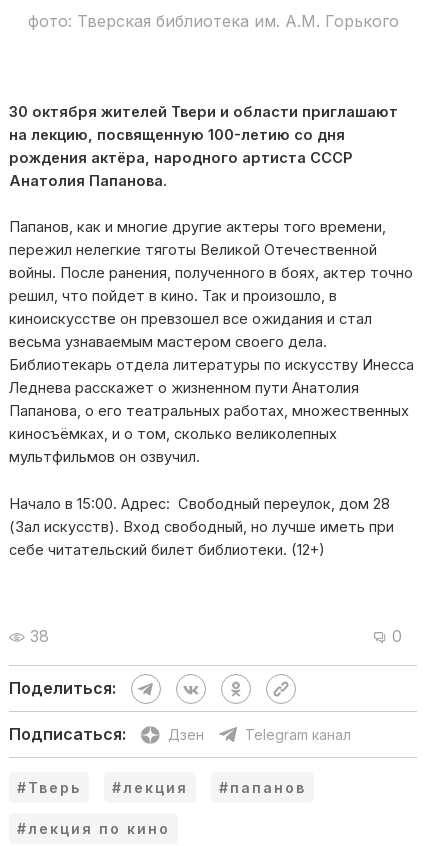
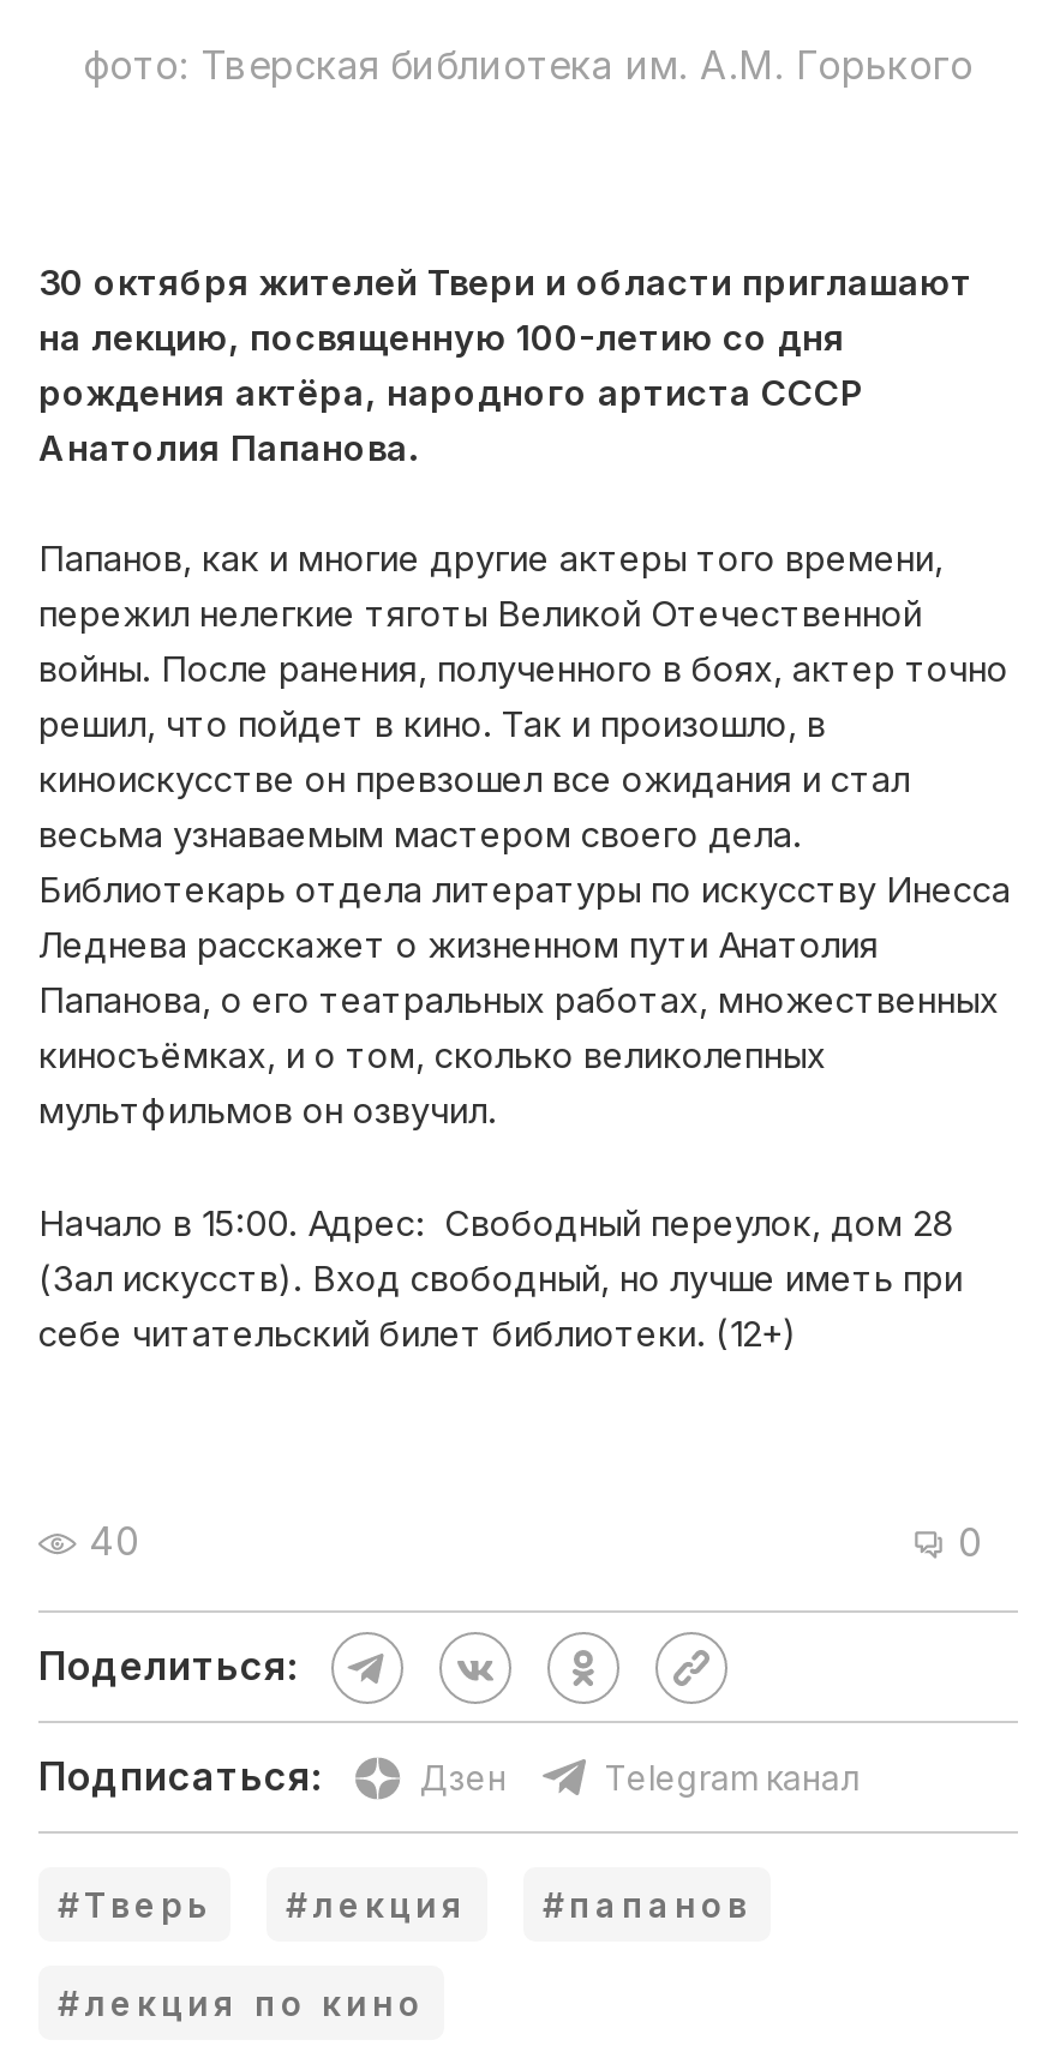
[25,626,49,646] 38 -> [77,1518,139,1566] 40

